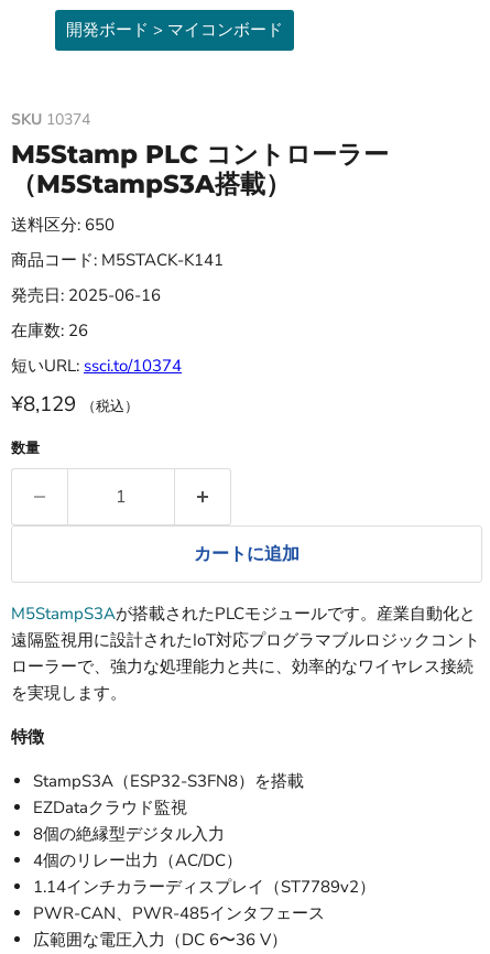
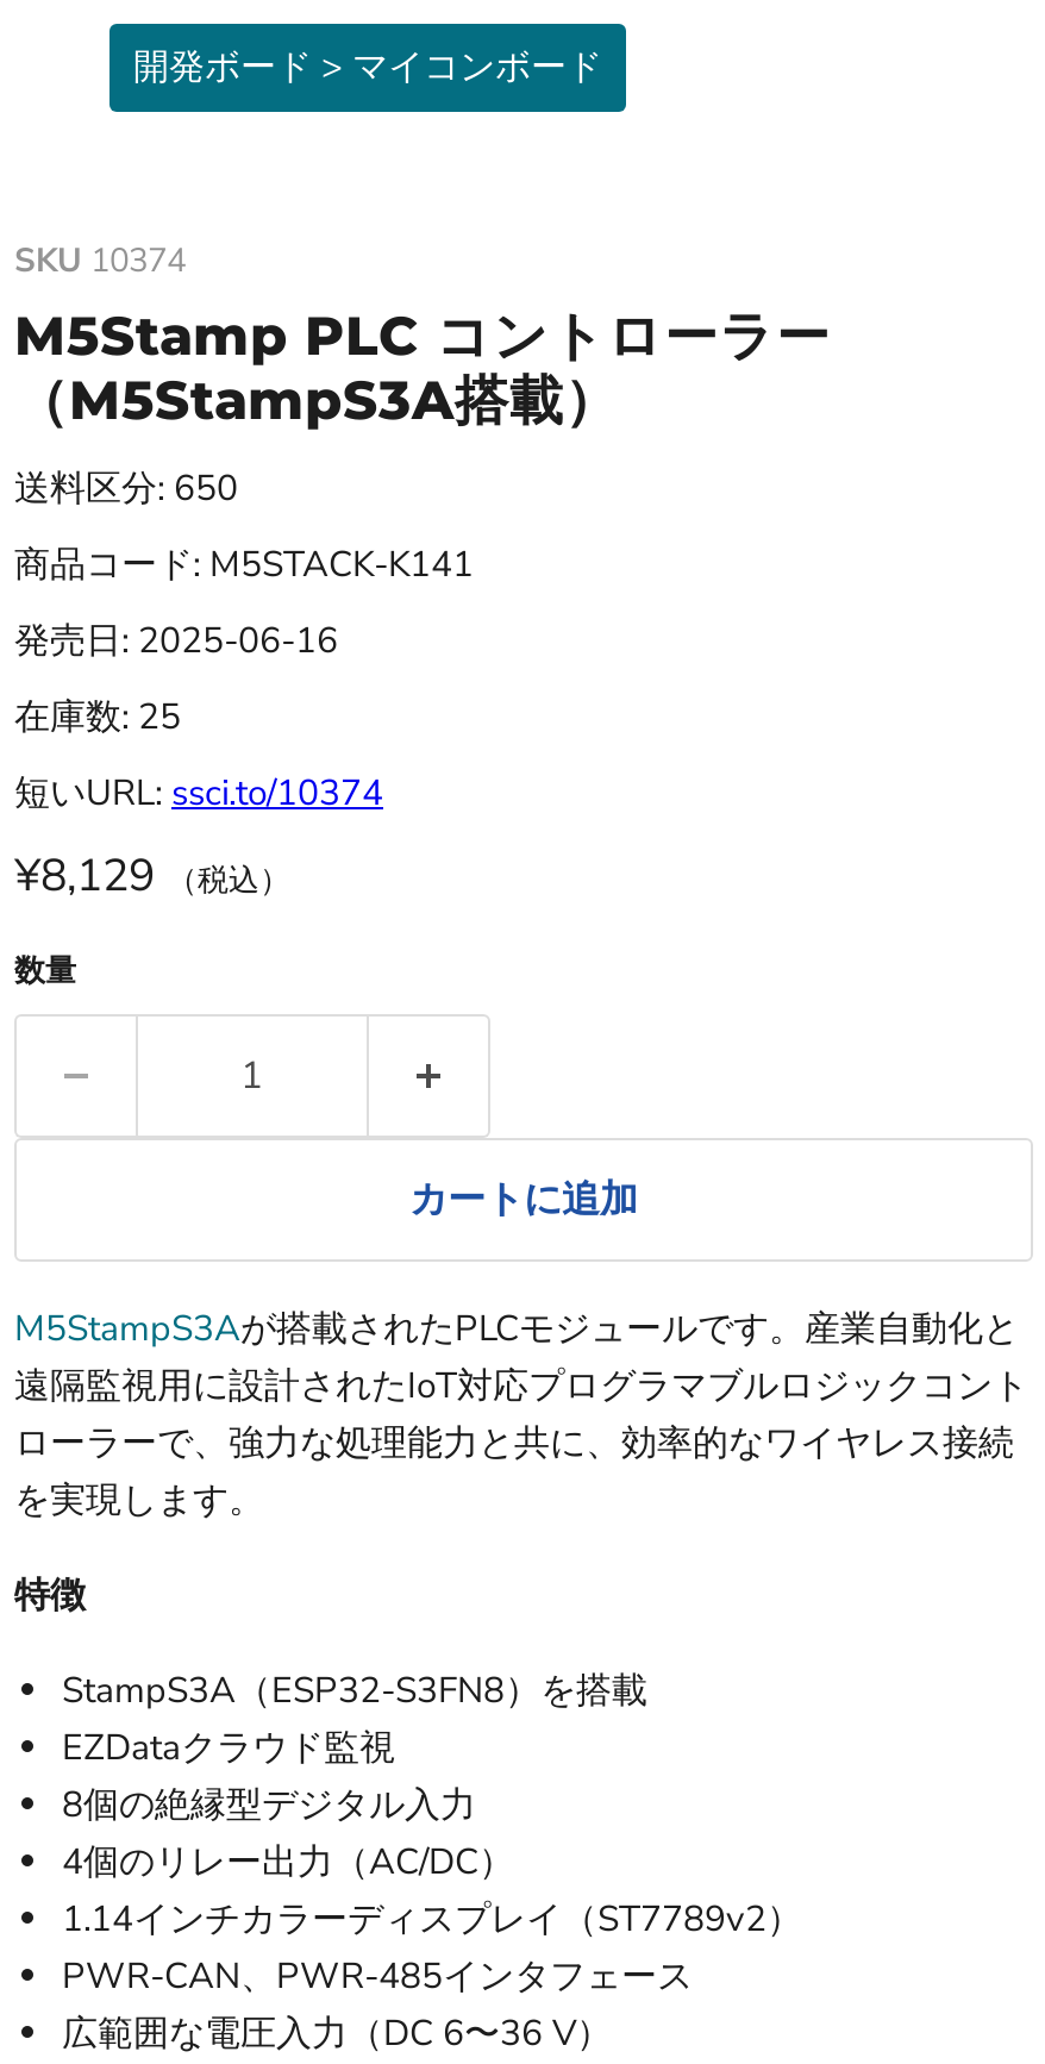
[11,320,88,342] 在庫数: 26 -> [14,693,181,741] 在庫数: 25

